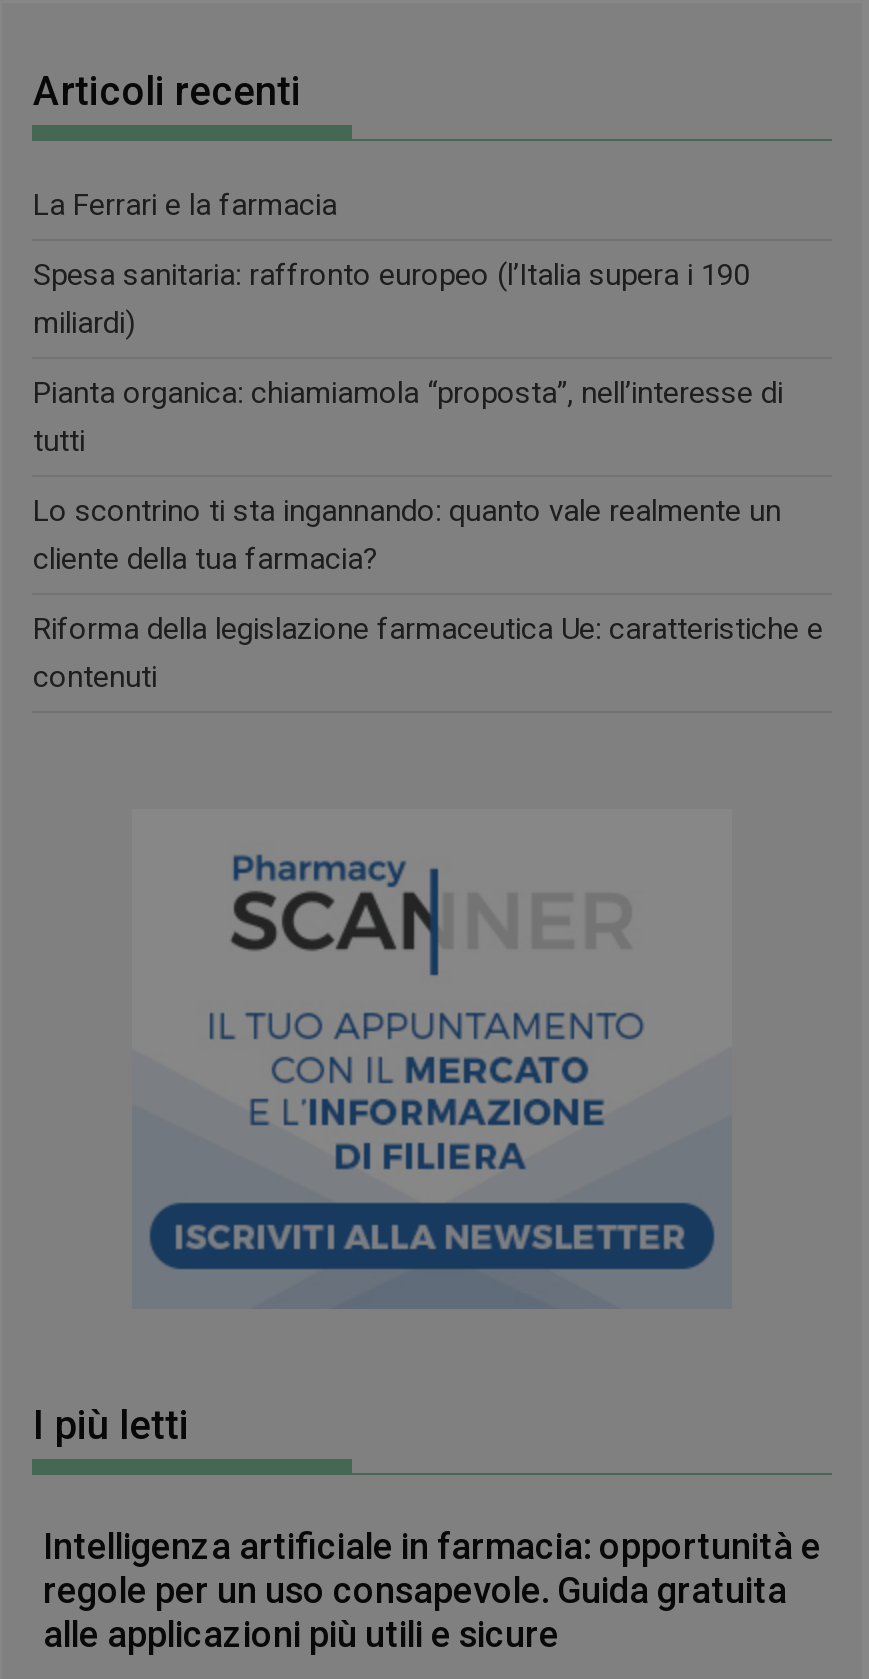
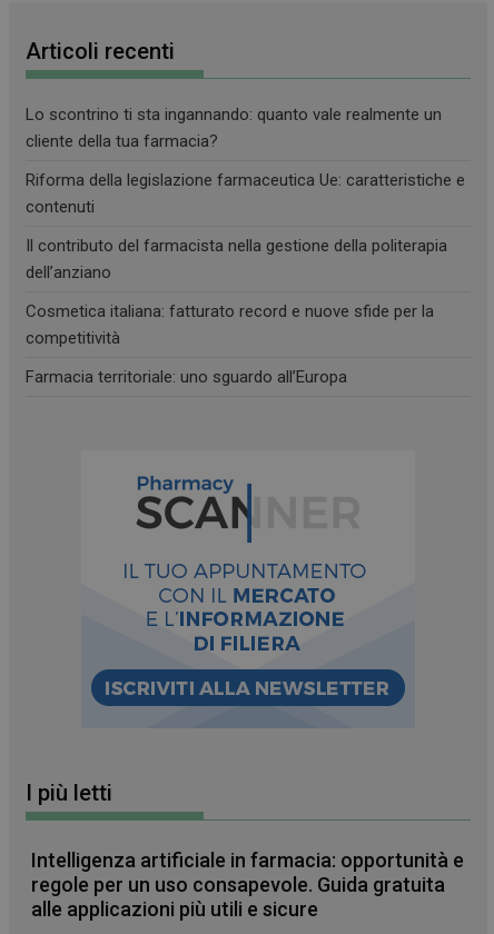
[33,186,783,458] La Ferrari e la farmacia | Spesa sanitaria: raffronto europeo (l’Italia supera i 190 | miliardi) | Pianta organica: chiamiamola “proposta”, nell’interesse di | tutti -> none
moved [33,492,823,694] -> [26,104,466,216]: Lo scontrino ti sta ingannando: quanto vale realmente un | cliente della tua farmacia? | Riforma della legislazione farmaceutica Ue: caratteristiche e | contenuti
none -> [26,235,448,386] Il contributo del farmacista nella gestione della politerapia | dell’anziano | Cosmetica italiana: fatturato record e nuove sfide per la | competitività | Farmacia territoriale: uno sguardo all’Europa

